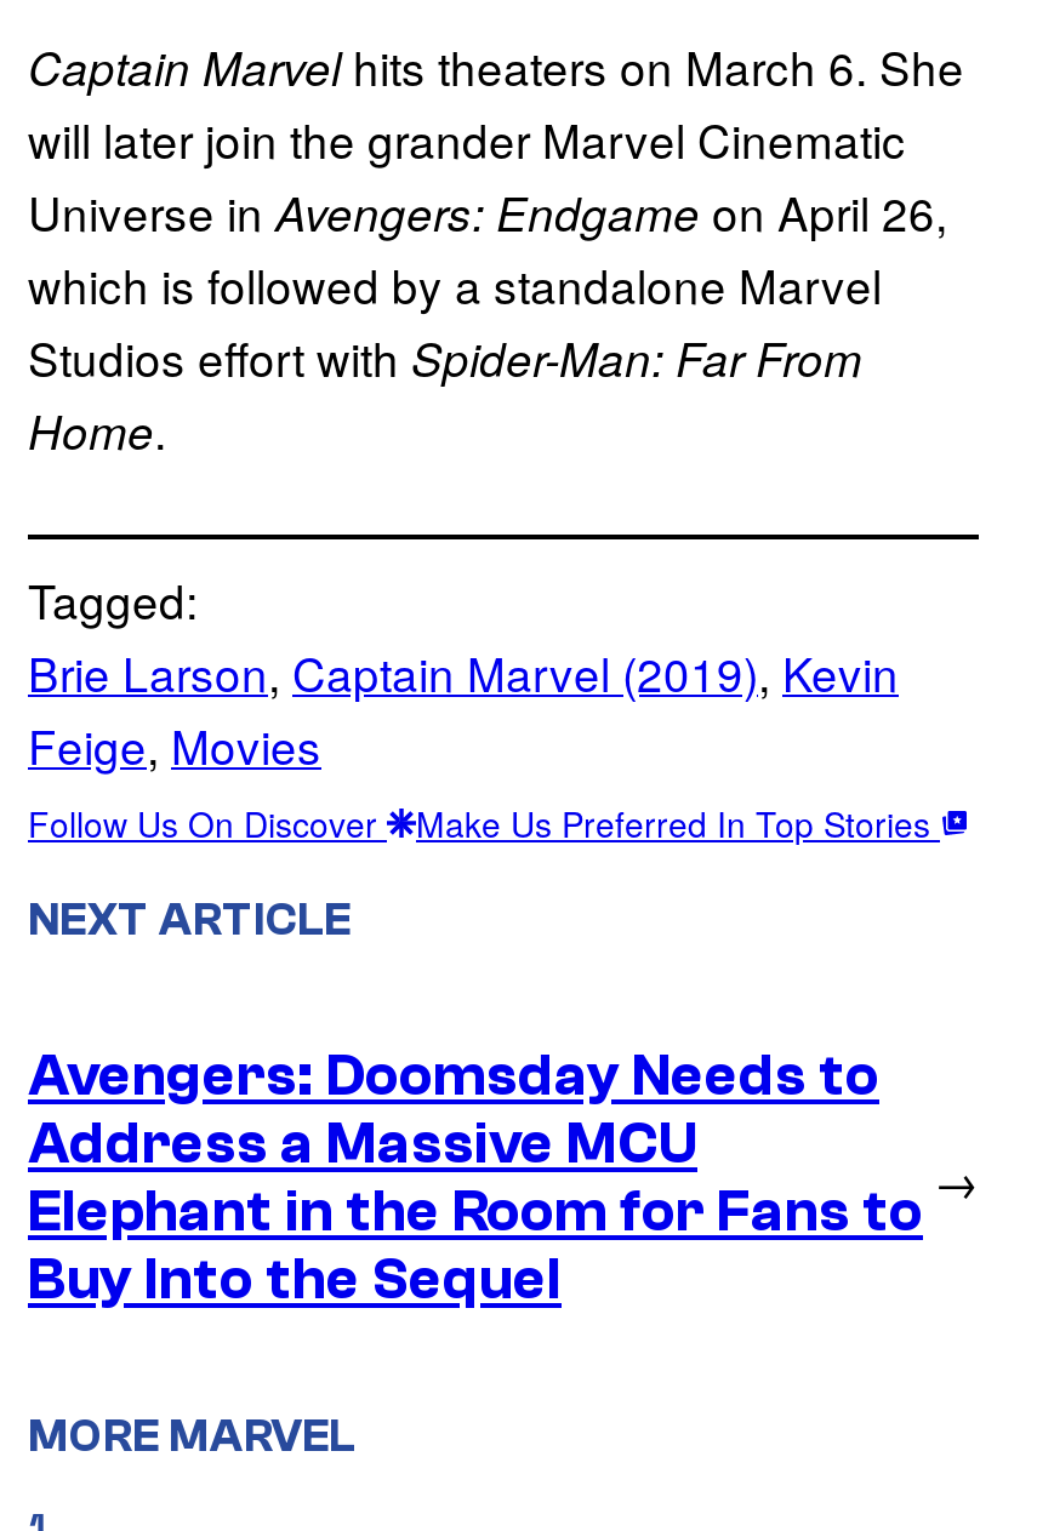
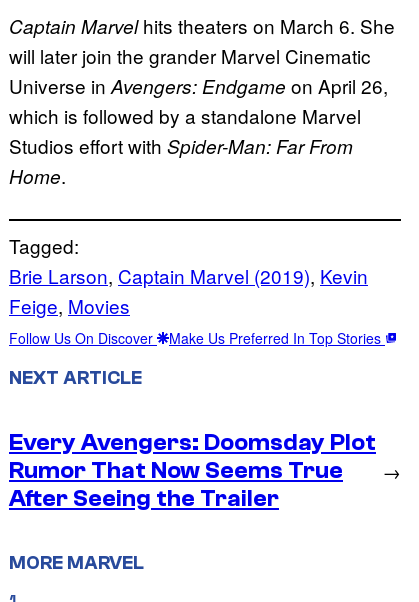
[28,1042,923,1312] Avengers: Doomsday Needs to | Address a Massive MCU | Elephant in the Room for Fans to | Buy Into the Sequel -> [9,428,376,511] Every Avengers: Doomsday Plot | Rumor That Now Seems True | After Seeing the Trailer

